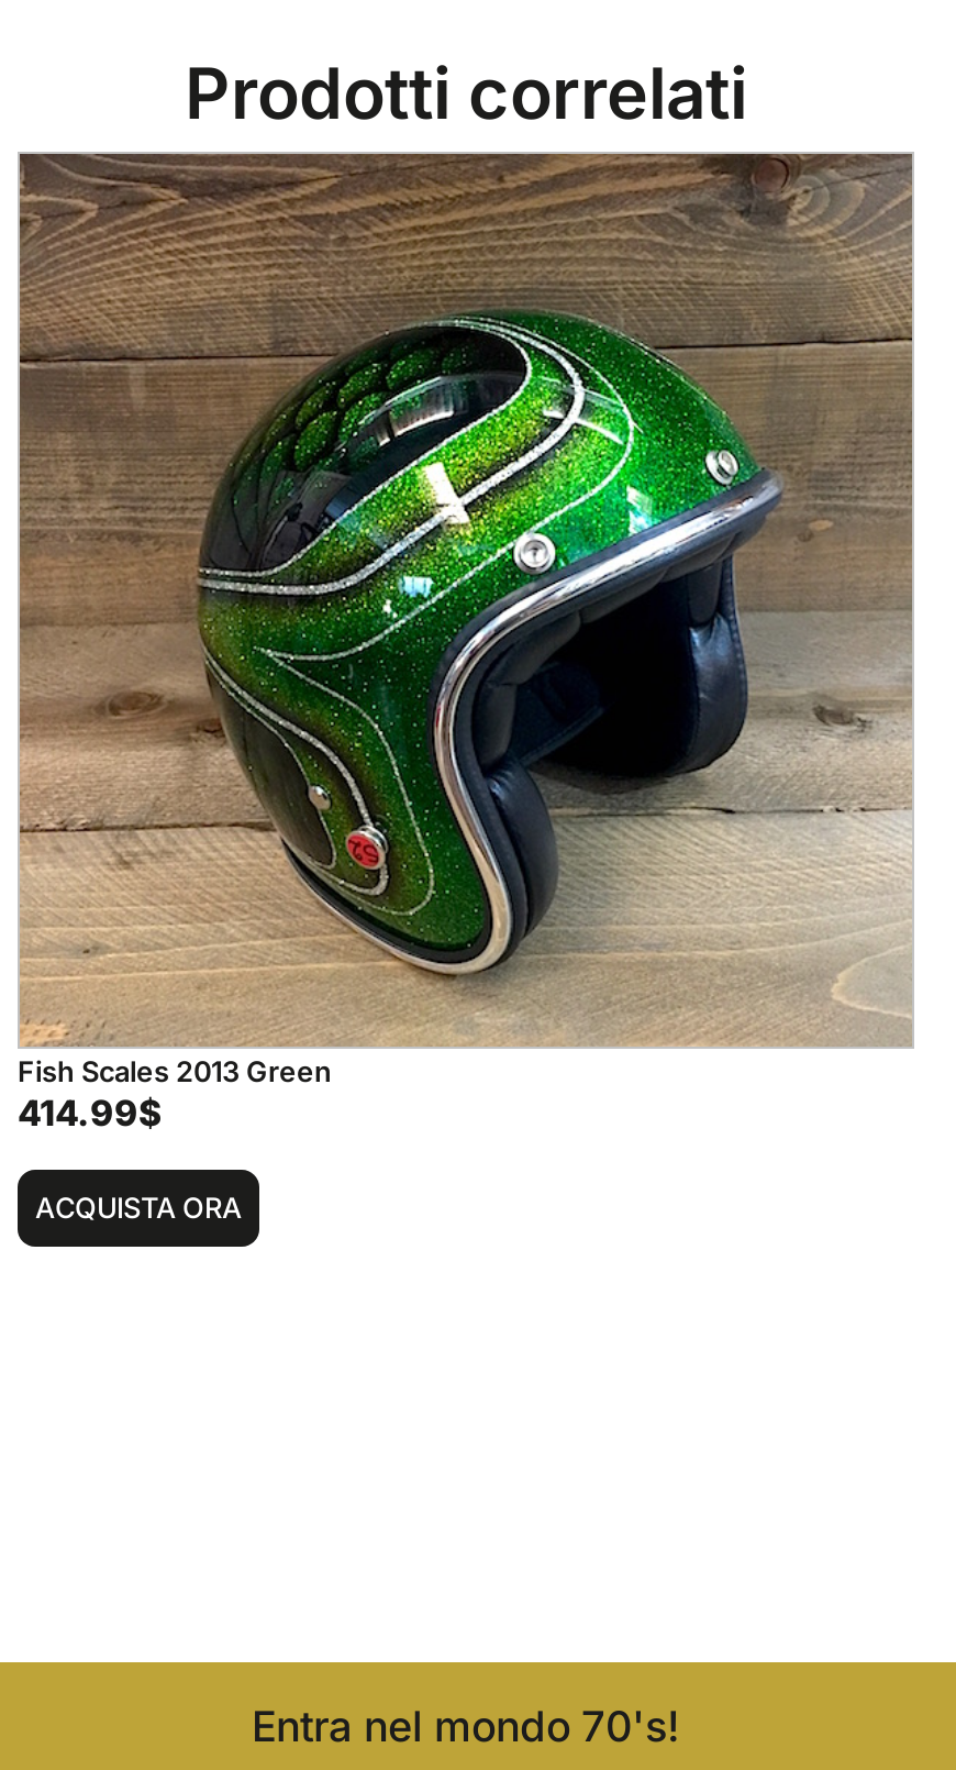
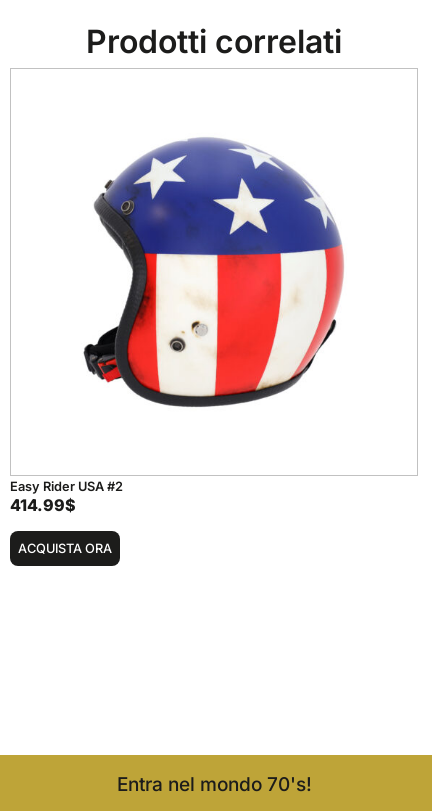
[18,152,914,1087] [image] | Fish Scales 2013 Green -> [10,69,417,493] [image] | Easy Rider USA #2

